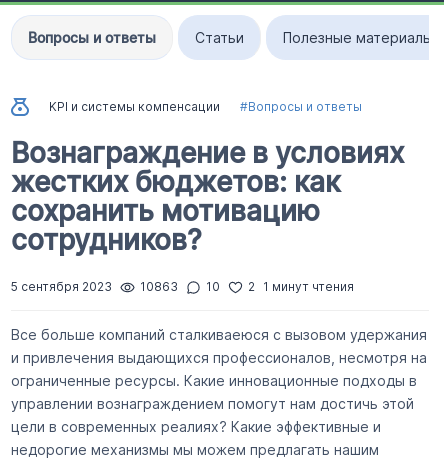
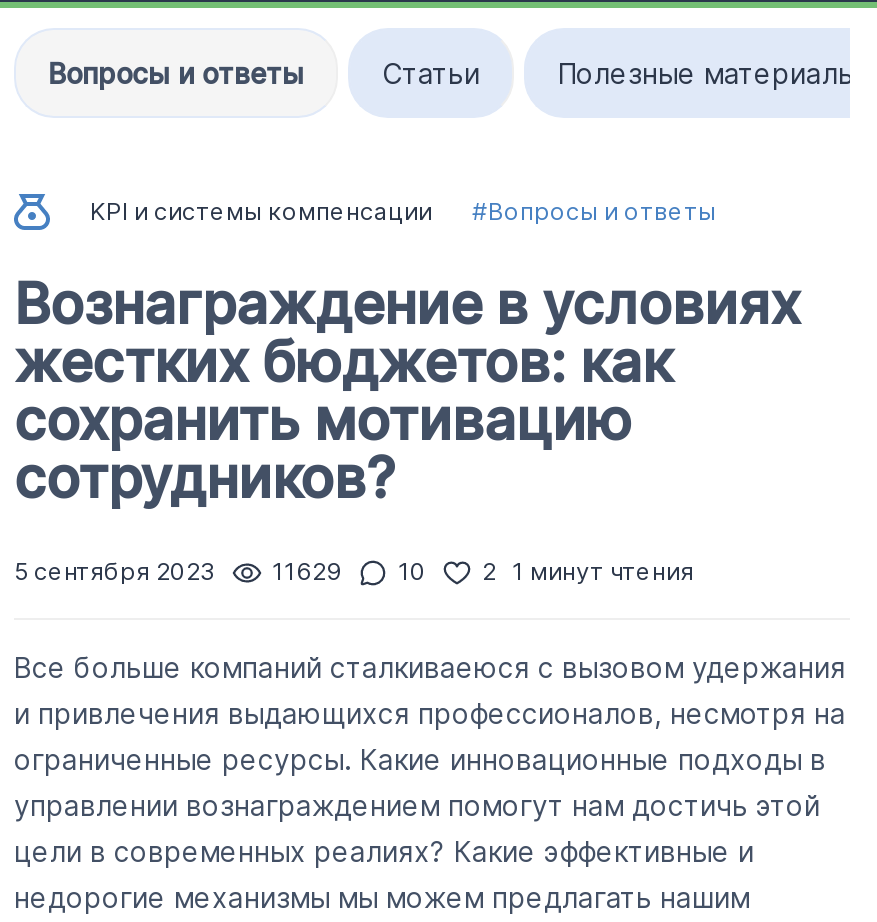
[11,279,354,294] 5 сентября 2023 10863 10 2 1 минут чтения -> [14,556,694,586] 5 сентября 2023 11629 10 2 1 минут чтения

